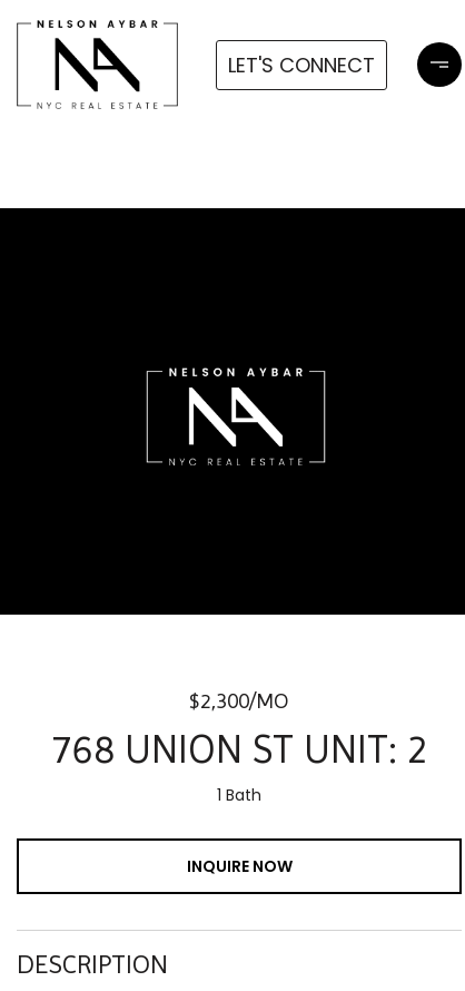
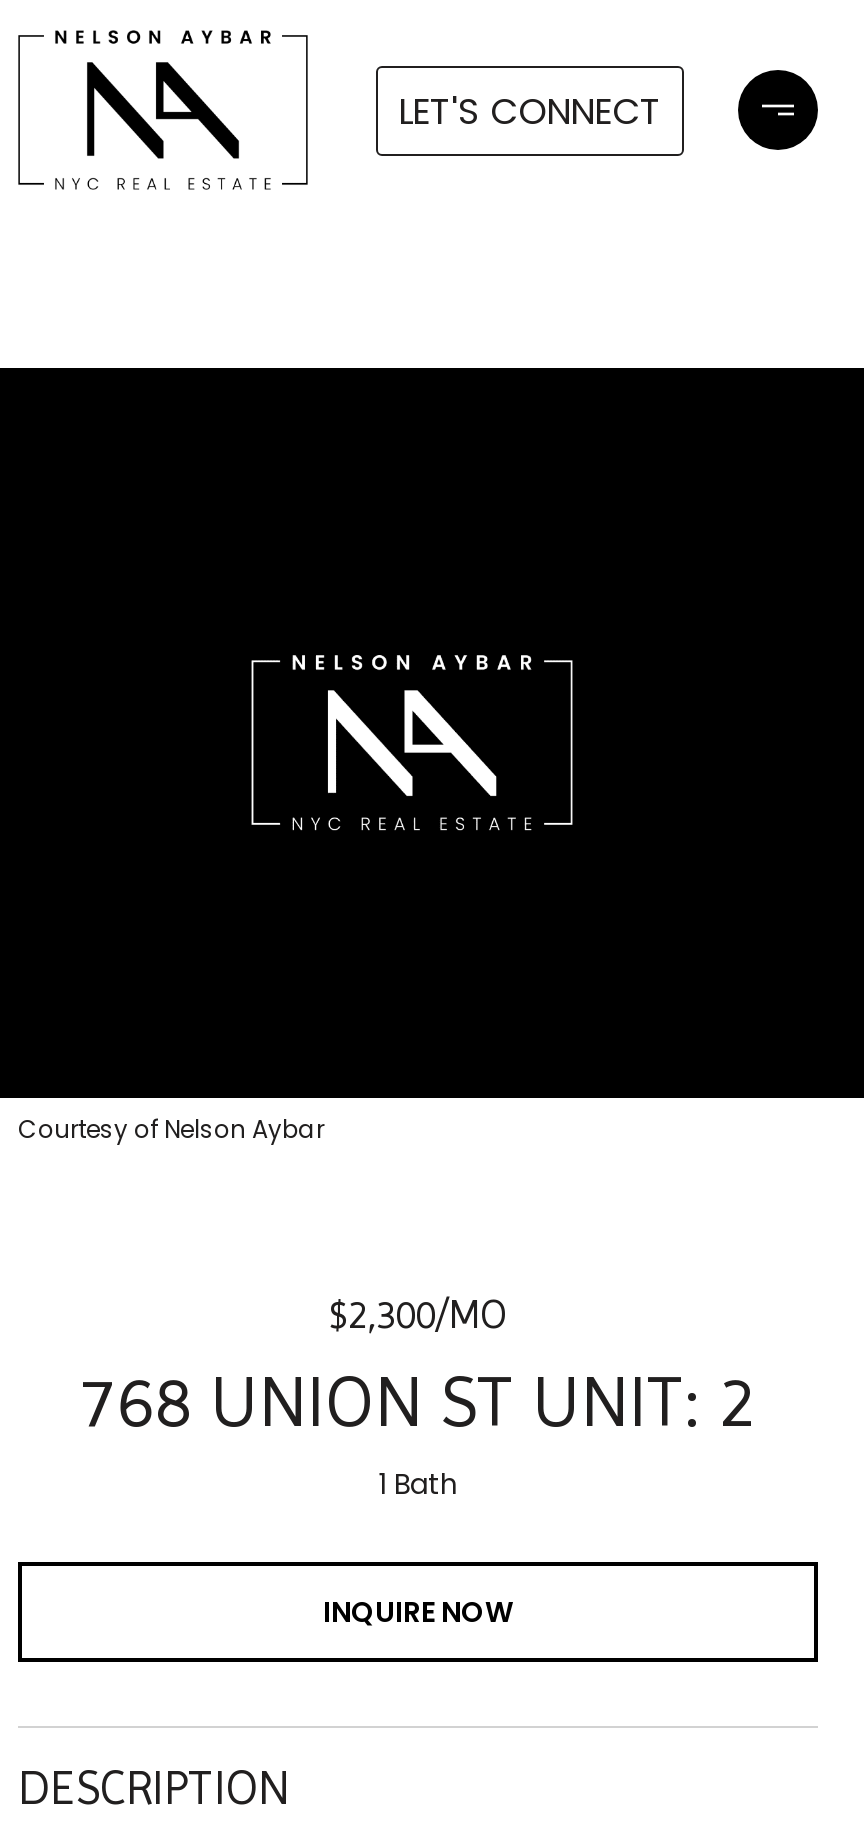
none -> [18,1112,324,1146] Courtesy of Nelson Aybar

